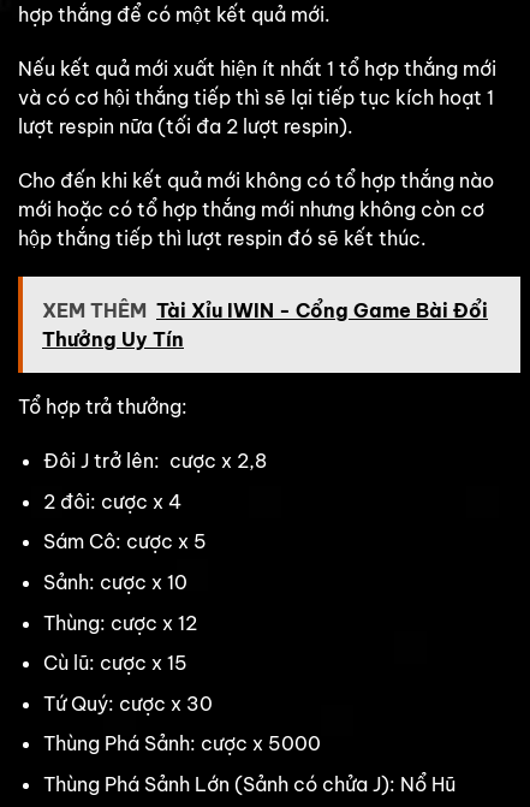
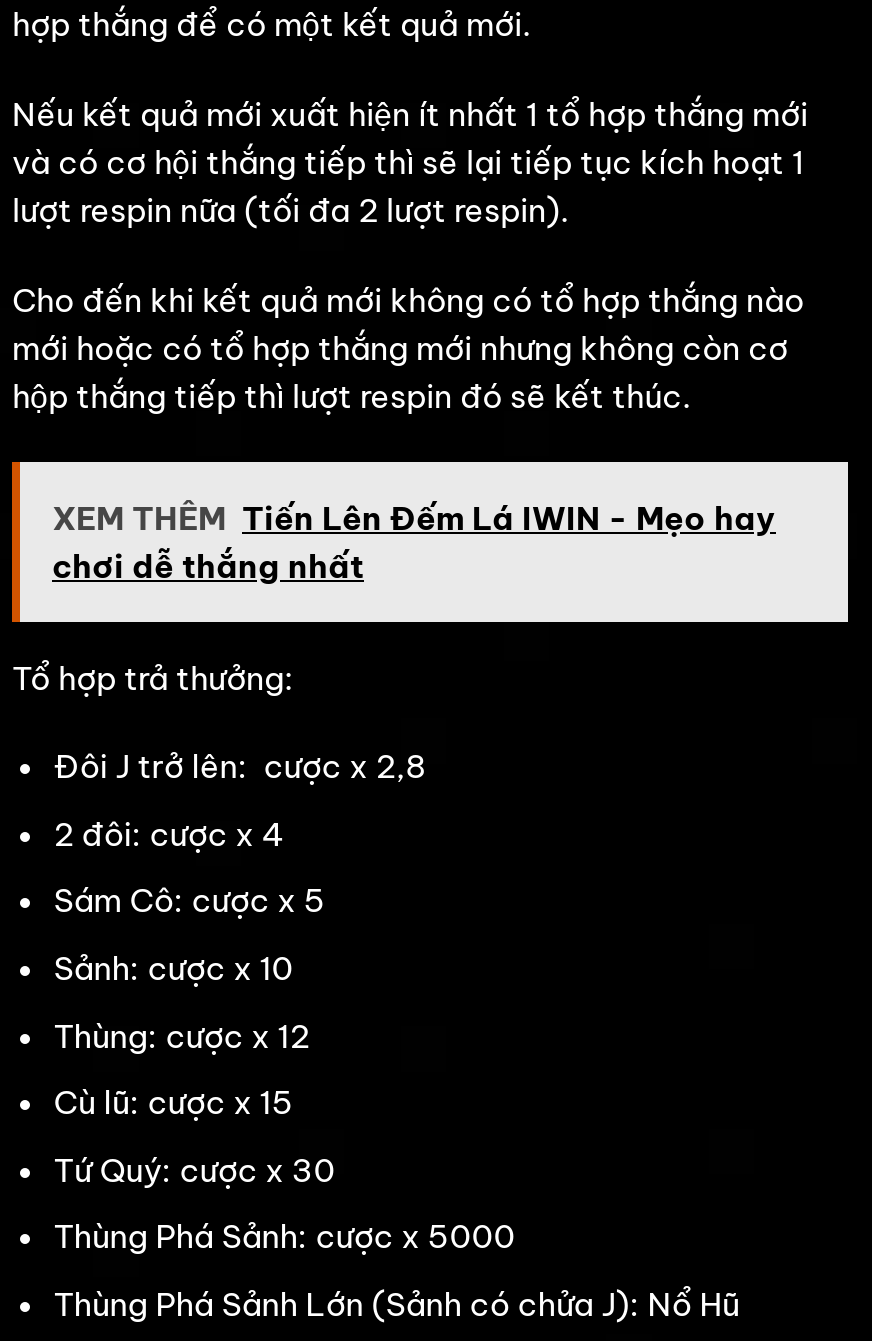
[42,299,488,352] XEM THÊM Tài Xỉu IWIN - Cổng Game Bài Đổi | Thưởng Uy Tín -> [52,497,776,585] XEM THÊM Tiến Lên Đếm Lá IWIN - Mẹo hay | chơi dễ thắng nhất

